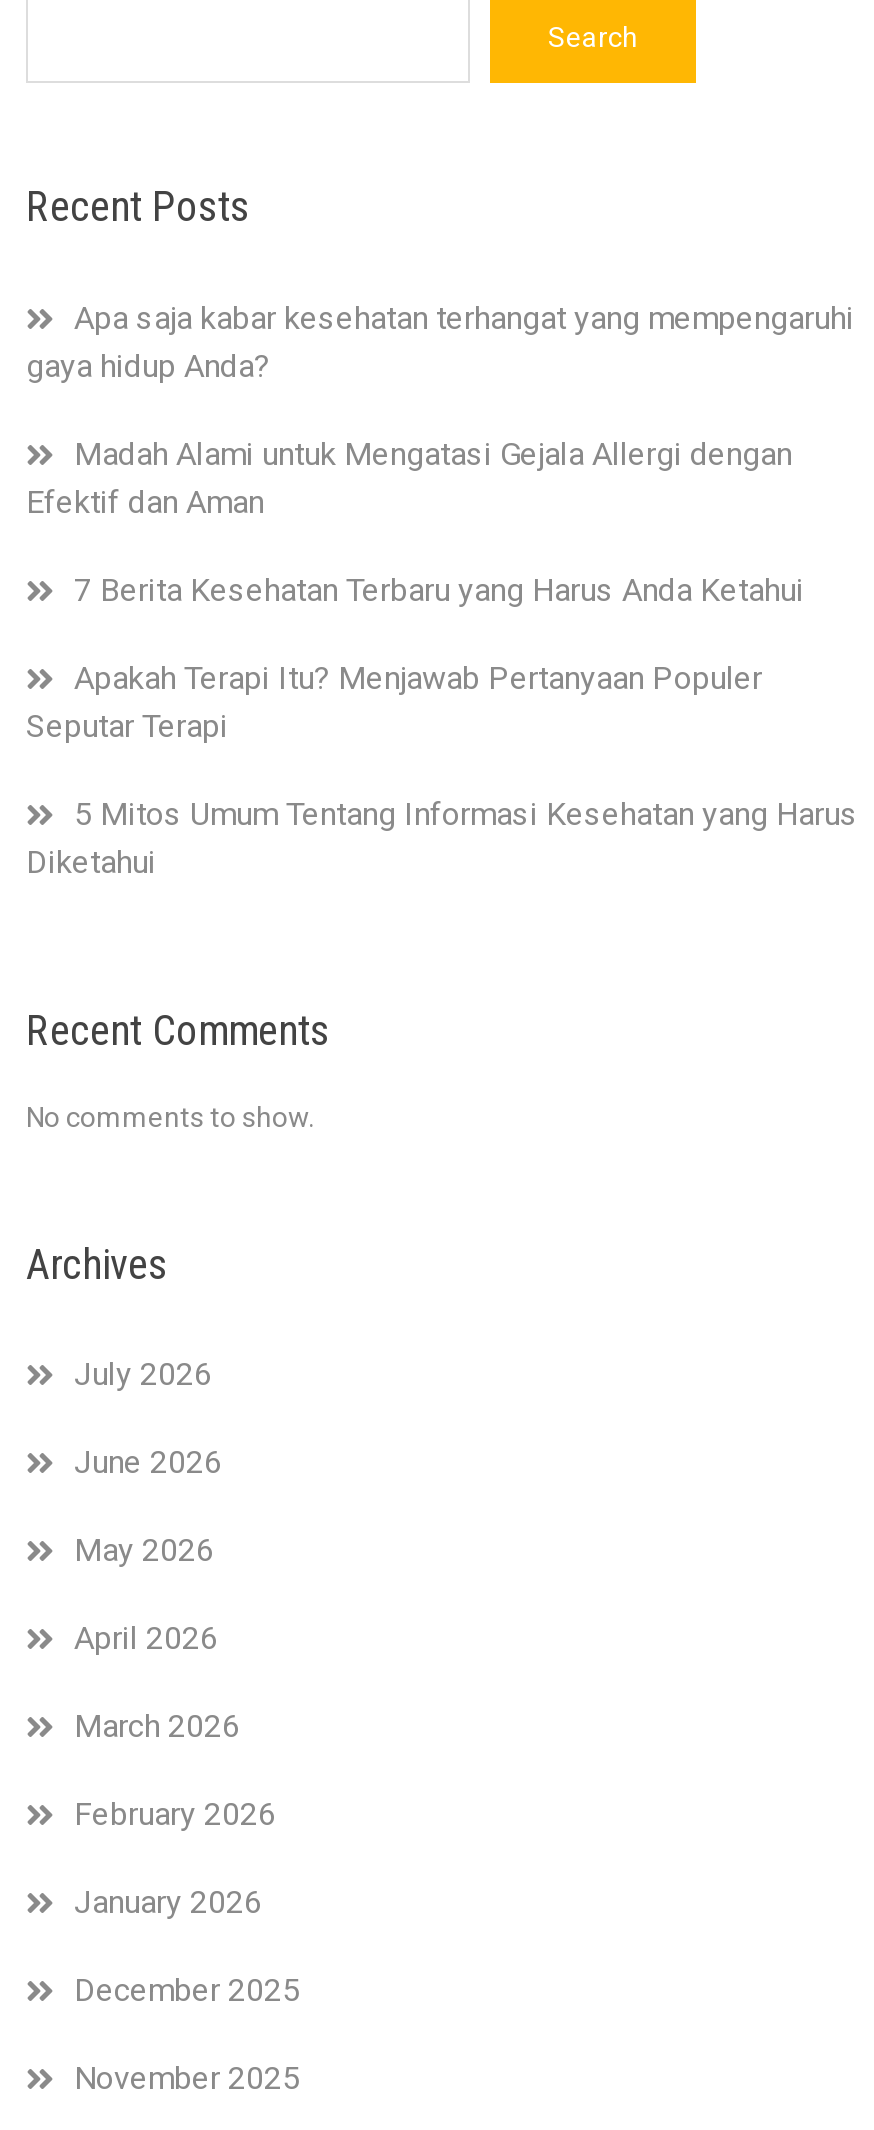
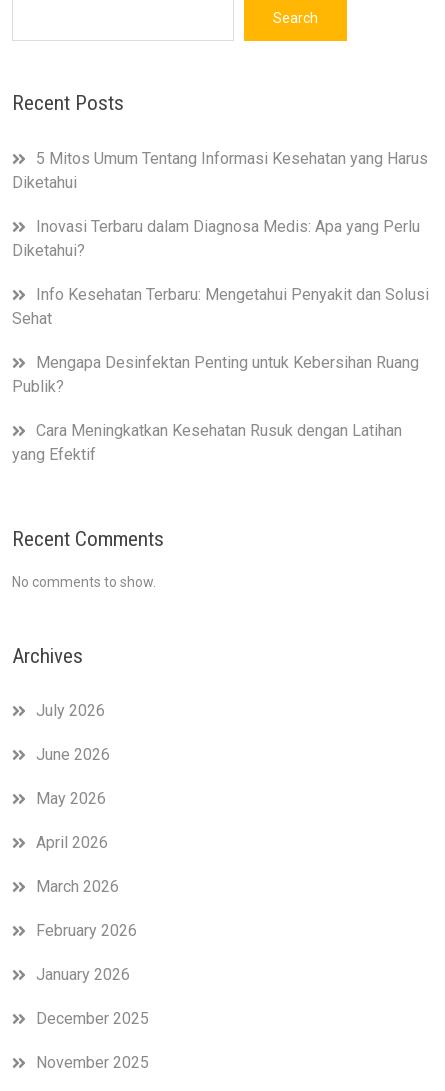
[26,298,854,744] Apa saja kabar kesehatan terhangat yang mempengaruhi | gaya hidup Anda? | Madah Alami untuk Mengatasi Gejala Allergi dengan | Efektif dan Aman | 7 Berita Kesehatan Terbaru yang Harus Anda Ketahui | Apakah Terapi Itu? Menjawab Pertanyaan Populer | Seputar Terapi -> none
moved [26,794,858,880] -> [12,148,428,191]: 5 Mitos Umum Tentang Informasi Kesehatan yang Harus | Diketahui
none -> [12,216,429,463] Inovasi Terbaru dalam Diagnosa Medis: Apa yang Perlu | Diketahui? | Info Kesehatan Terbaru: Mengetahui Penyakit dan Solusi | Sehat | Mengapa Desinfektan Penting untuk Kebersihan Ruang | Publik? | Cara Meningkatkan Kesehatan Rusuk dengan Latihan | yang Efektif

